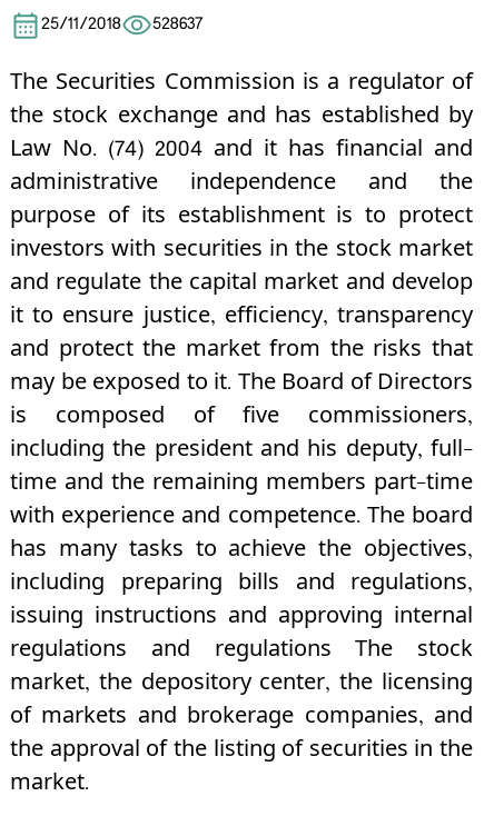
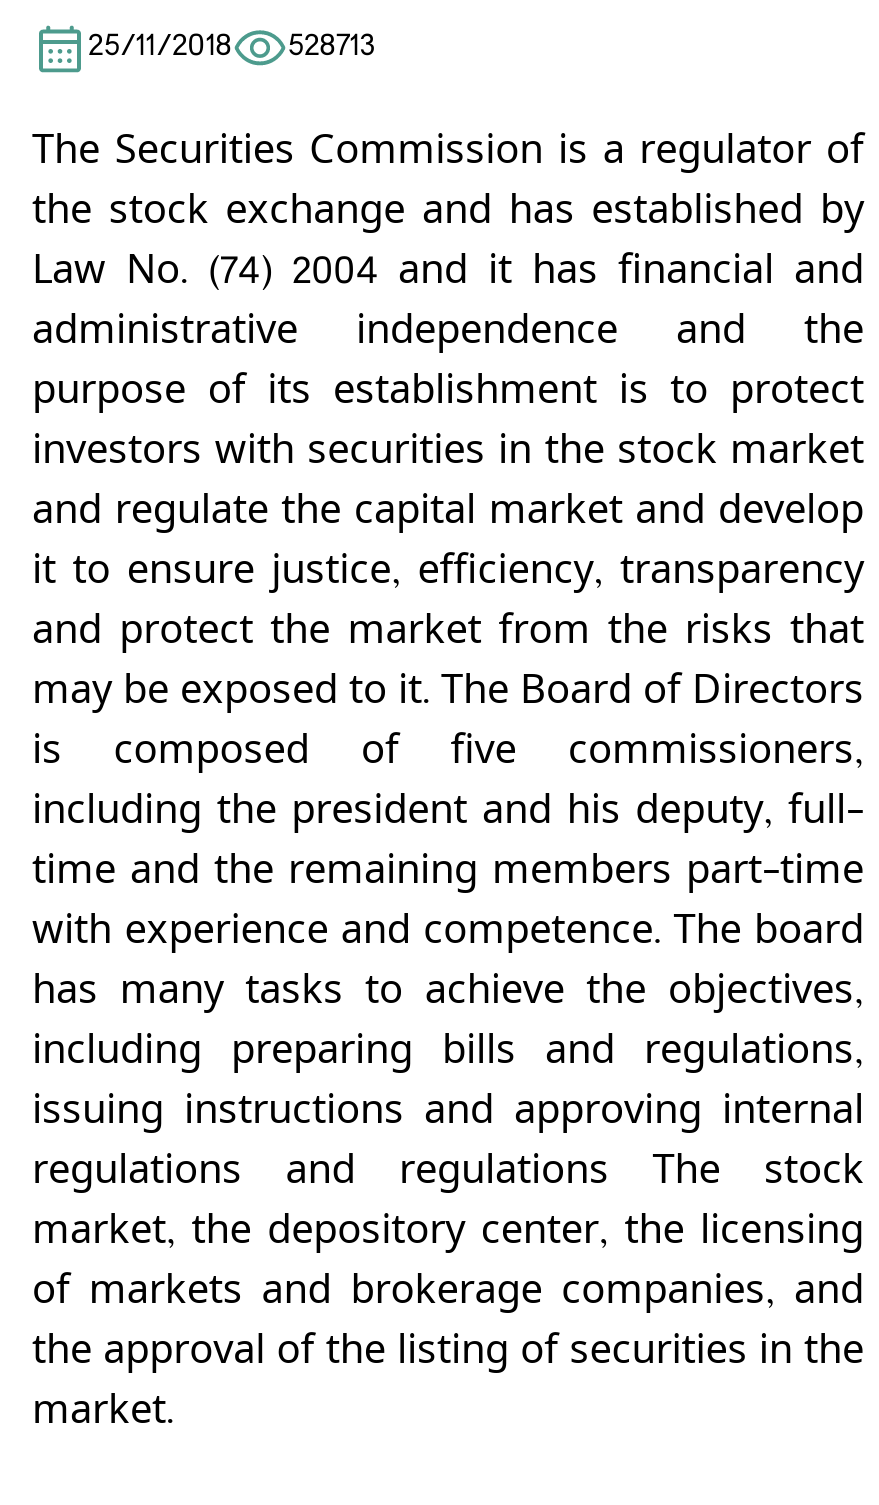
[41,10,203,40] 25/11/2018 528637 -> [88,20,374,74] 25/11/2018 528713

